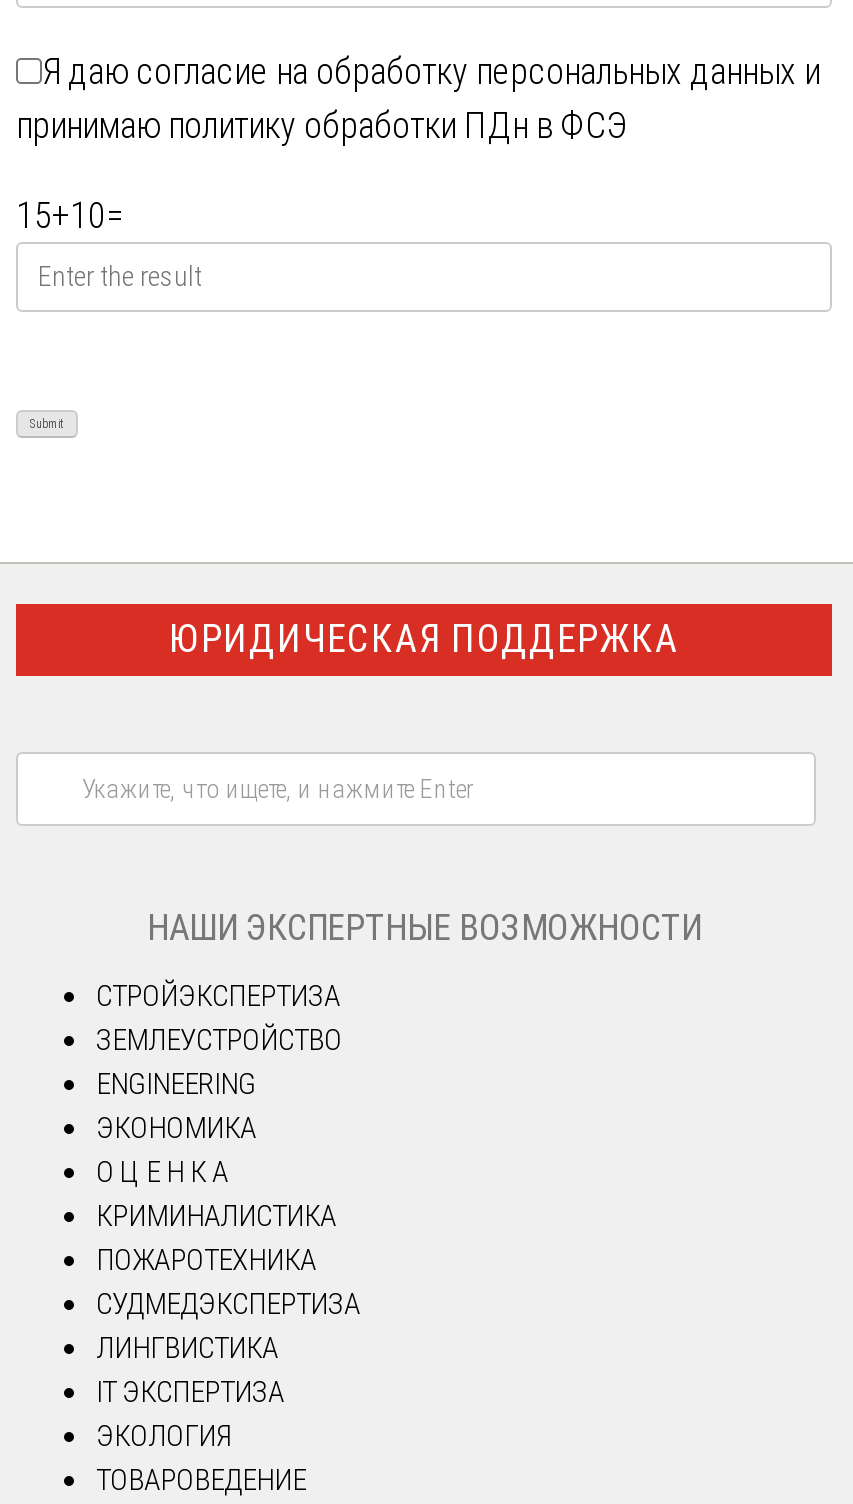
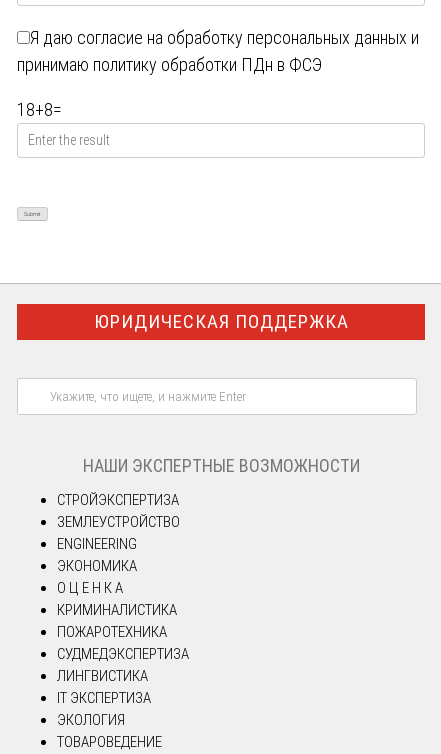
[16,195,124,237] 15+10= -> [17,99,62,120] 18+8=

